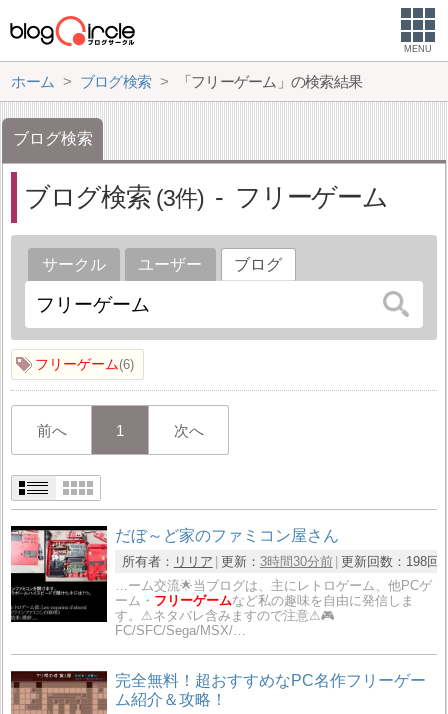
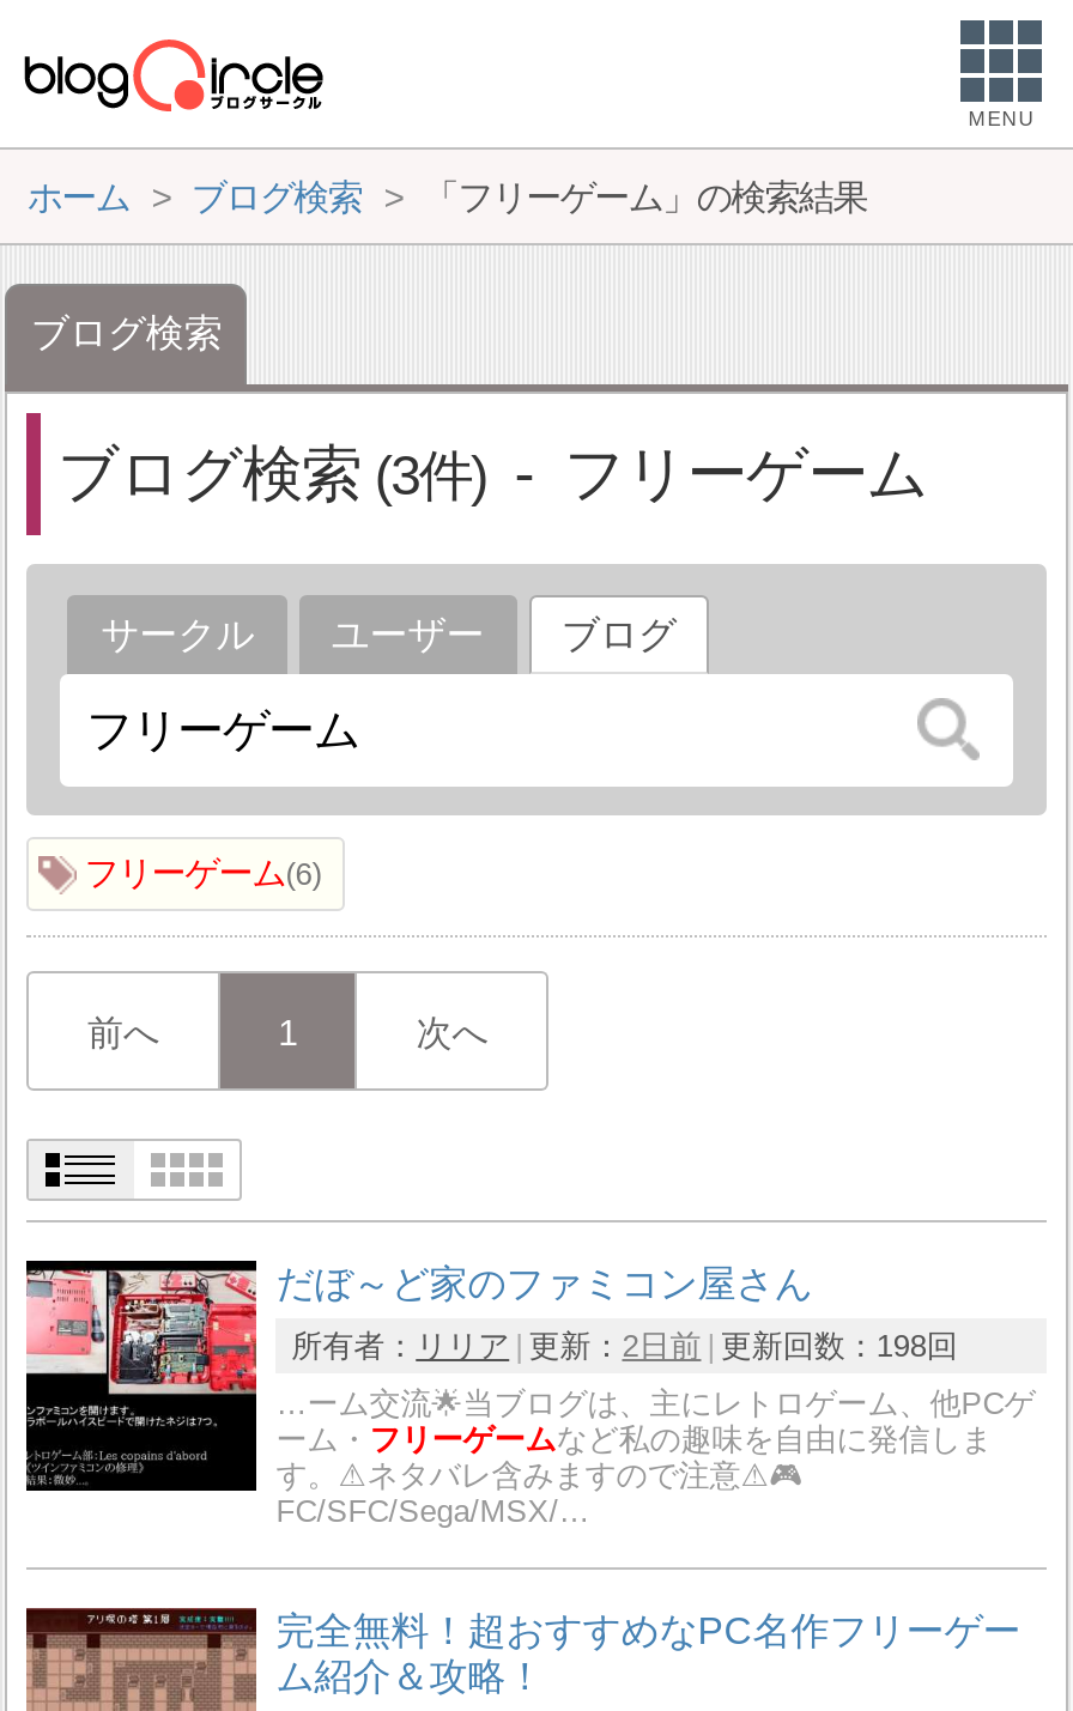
[122,554,440,569] 所有者：リリア 更新：3時間30分前 更新回数：198回 -> [291,1328,958,1364] 所有者：リリア 更新：2日前 更新回数：198回

